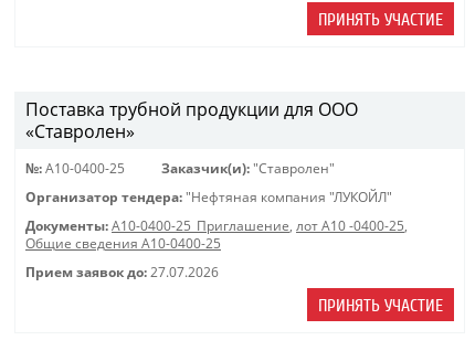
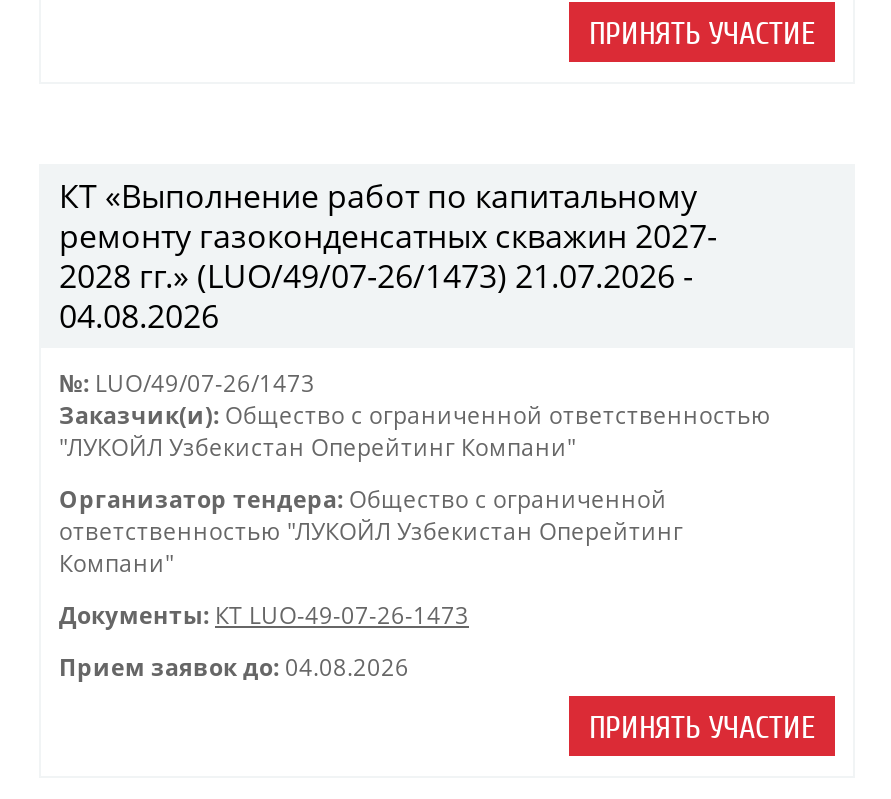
[25,97,358,143] Поставка трубной продукции для ООО | «Ставролен» -> [59,174,717,338] КТ «Выполнение работ по капитальному | ремонту газоконденсатных скважин 2027- | 2028 гг.» (LUO/49/07-26/1473) 21.07.2026 - | 04.08.2026
[25,160,335,177] №: A10-0400-25 | Заказчик(и): "Ставролен" -> [59,368,771,462] №: LUO/49/07-26/1473 | Заказчик(и): Общество с ограниченной ответственностью | "ЛУКОЙЛ Узбекистан Оперейтинг Компани"
[25,189,392,205] Организатор тендера: "Нефтяная компания "ЛУКОЙЛ" -> [59,484,683,578] Организатор тендера: Общество с ограниченной | ответственностью "ЛУКОЙЛ Узбекистан Оперейтинг | Компани"
[25,217,408,252] Документы: A10-0400-25_Приглашение, лот А10 -0400-25, | Общие сведения А10-0400-25 -> [59,600,469,630] Документы: КТ LUO-49-07-26-1473
[25,264,219,280] Прием заявок до: 27.07.2026 -> [59,652,409,682] Прием заявок до: 04.08.2026

